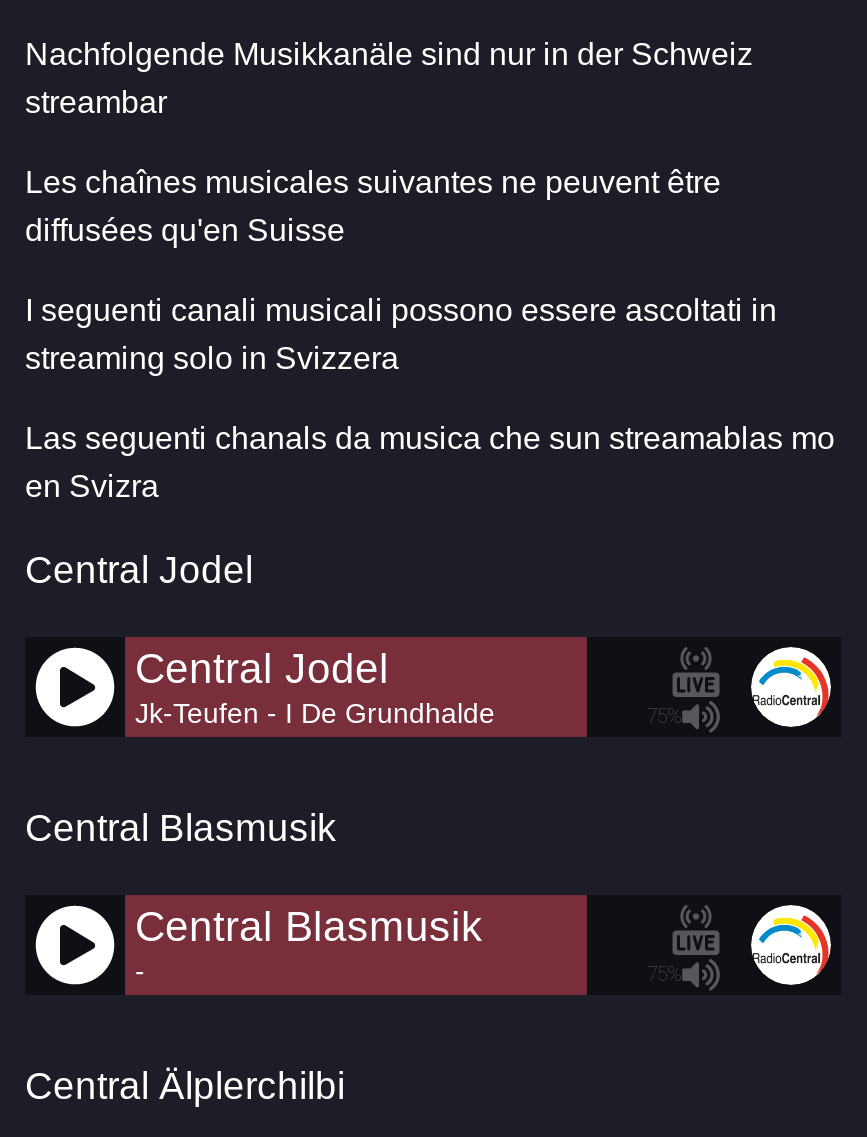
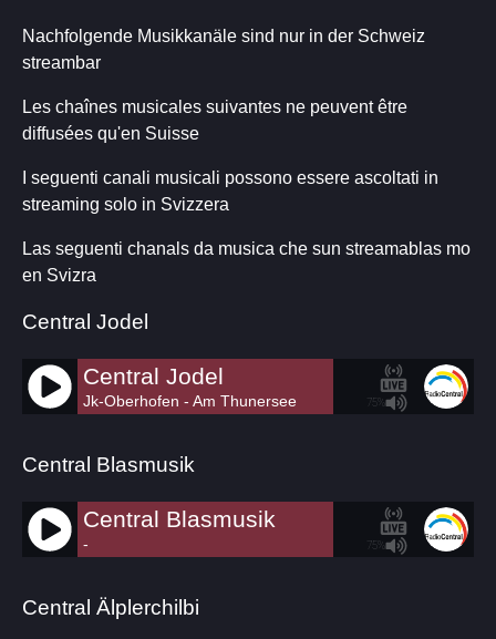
[135,697,495,729] Jk-Teufen - I De Grundhalde -> [83,392,297,410] Jk-Oberhofen - Am Thunersee

